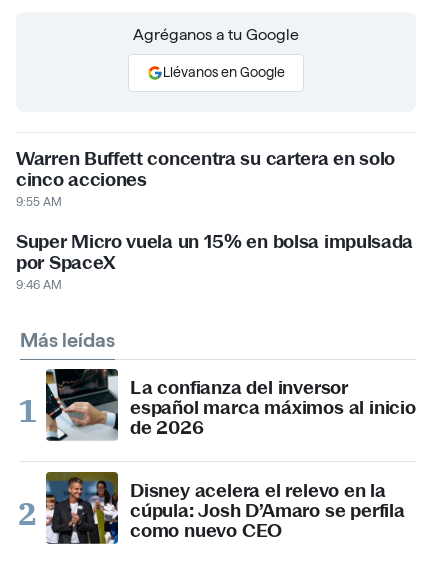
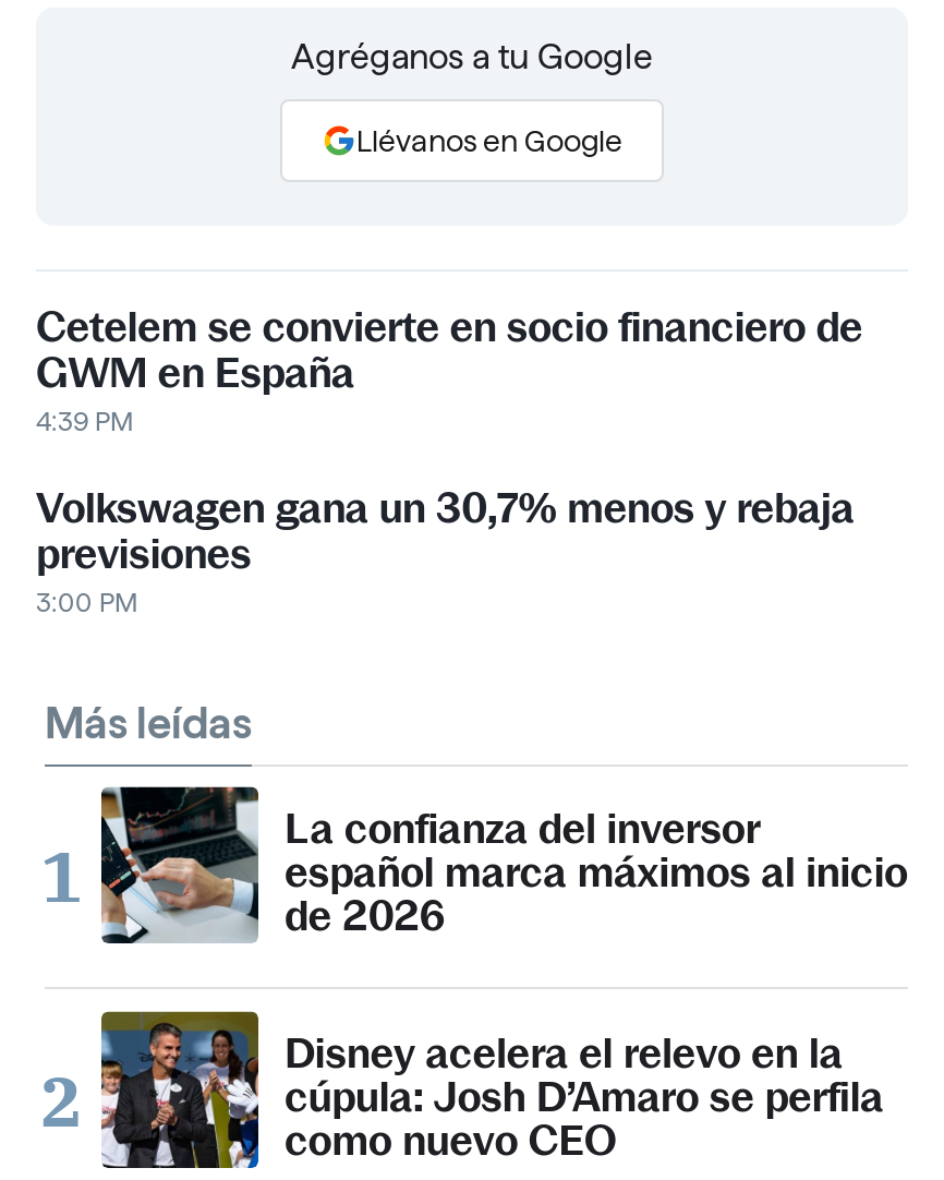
[16,147,395,208] Warren Buffett concentra su cartera en solo | cinco acciones | 9:55 AM -> [36,303,862,436] Cetelem se convierte en socio financiero de | GWM en España | 4:39 PM
[16,230,413,291] Super Micro vuela un 15% en bolsa impulsada | por SpaceX | 9:46 AM -> [36,484,854,617] Volkswagen gana un 30,7% menos y rebaja | previsiones | 3:00 PM

